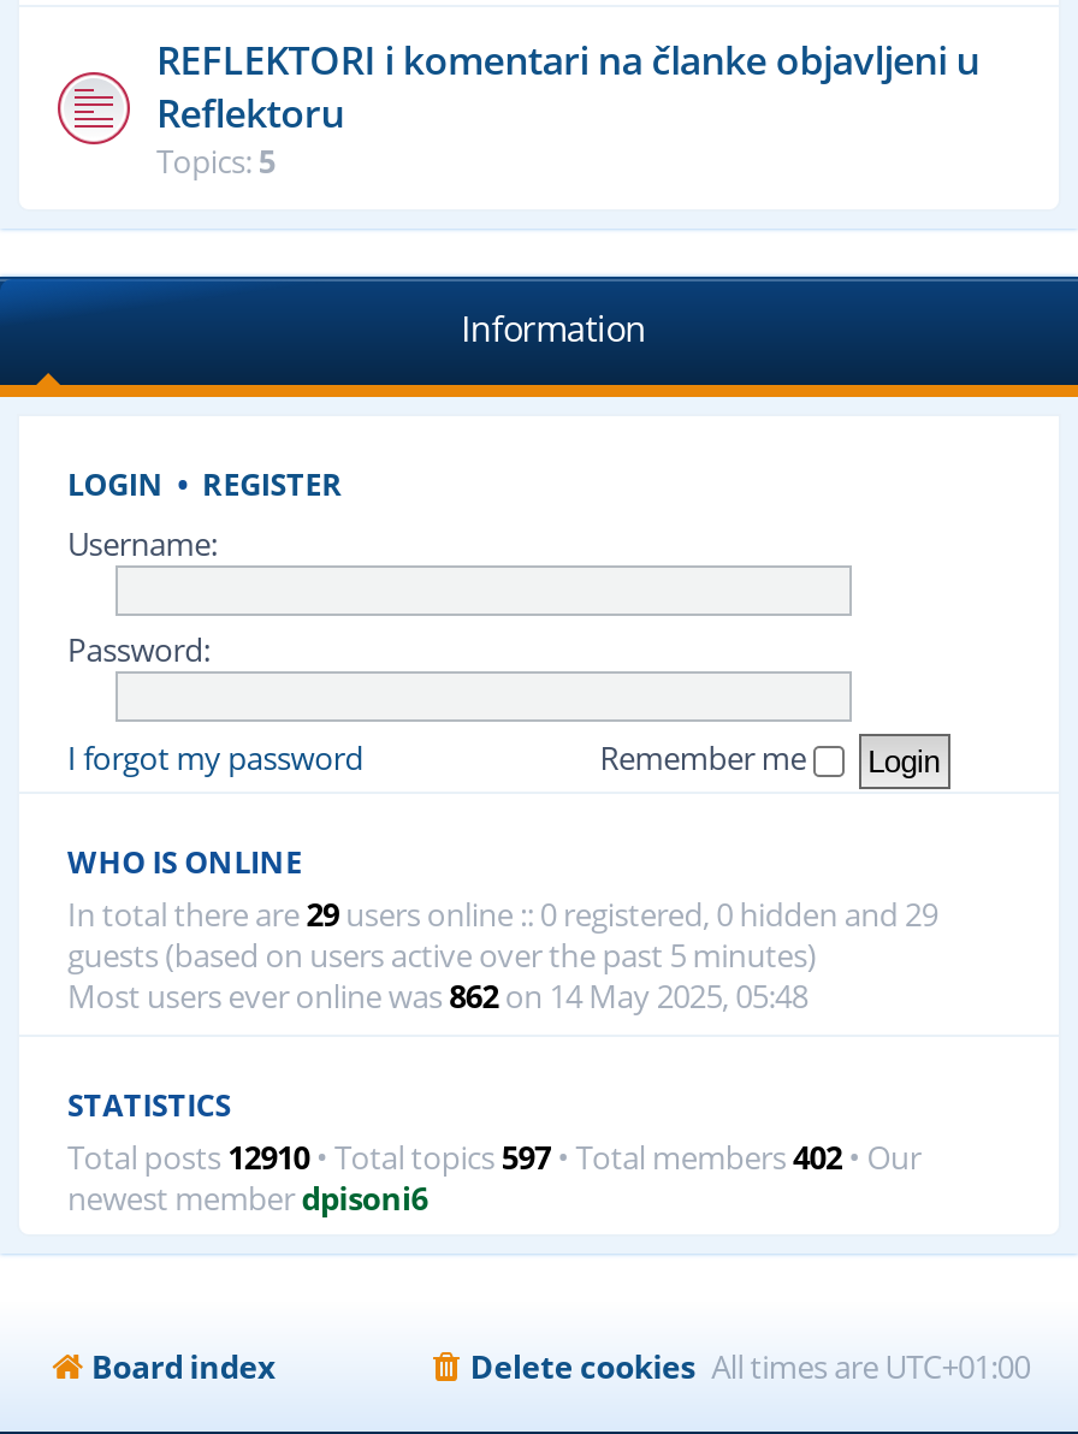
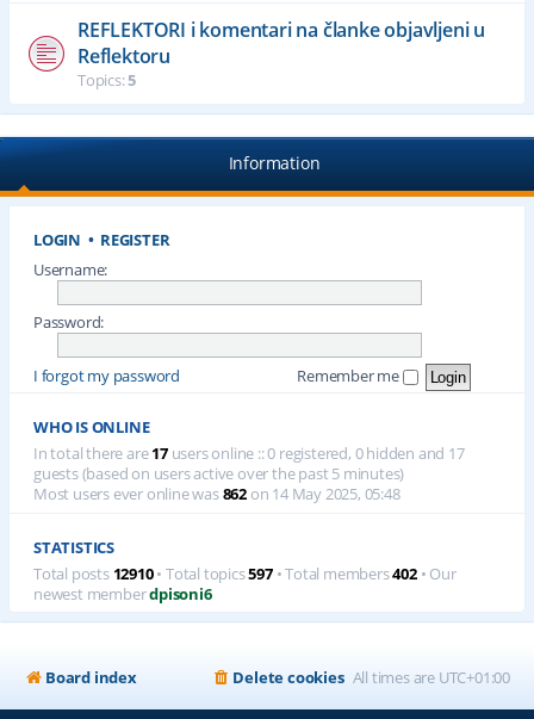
[67,893,937,936] In total there are 29 users online :: 0 registered, 0 hidden and 29 -> [33,442,464,464] In total there are 17 users online :: 0 registered, 0 hidden and 17

